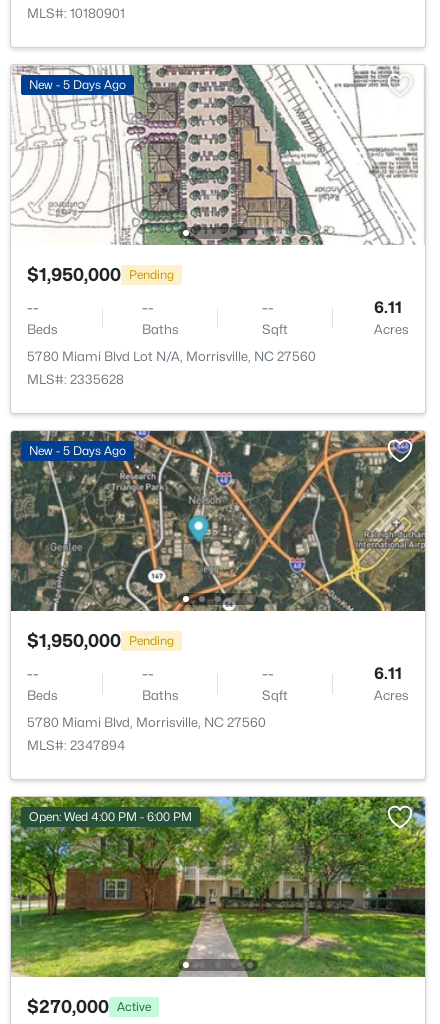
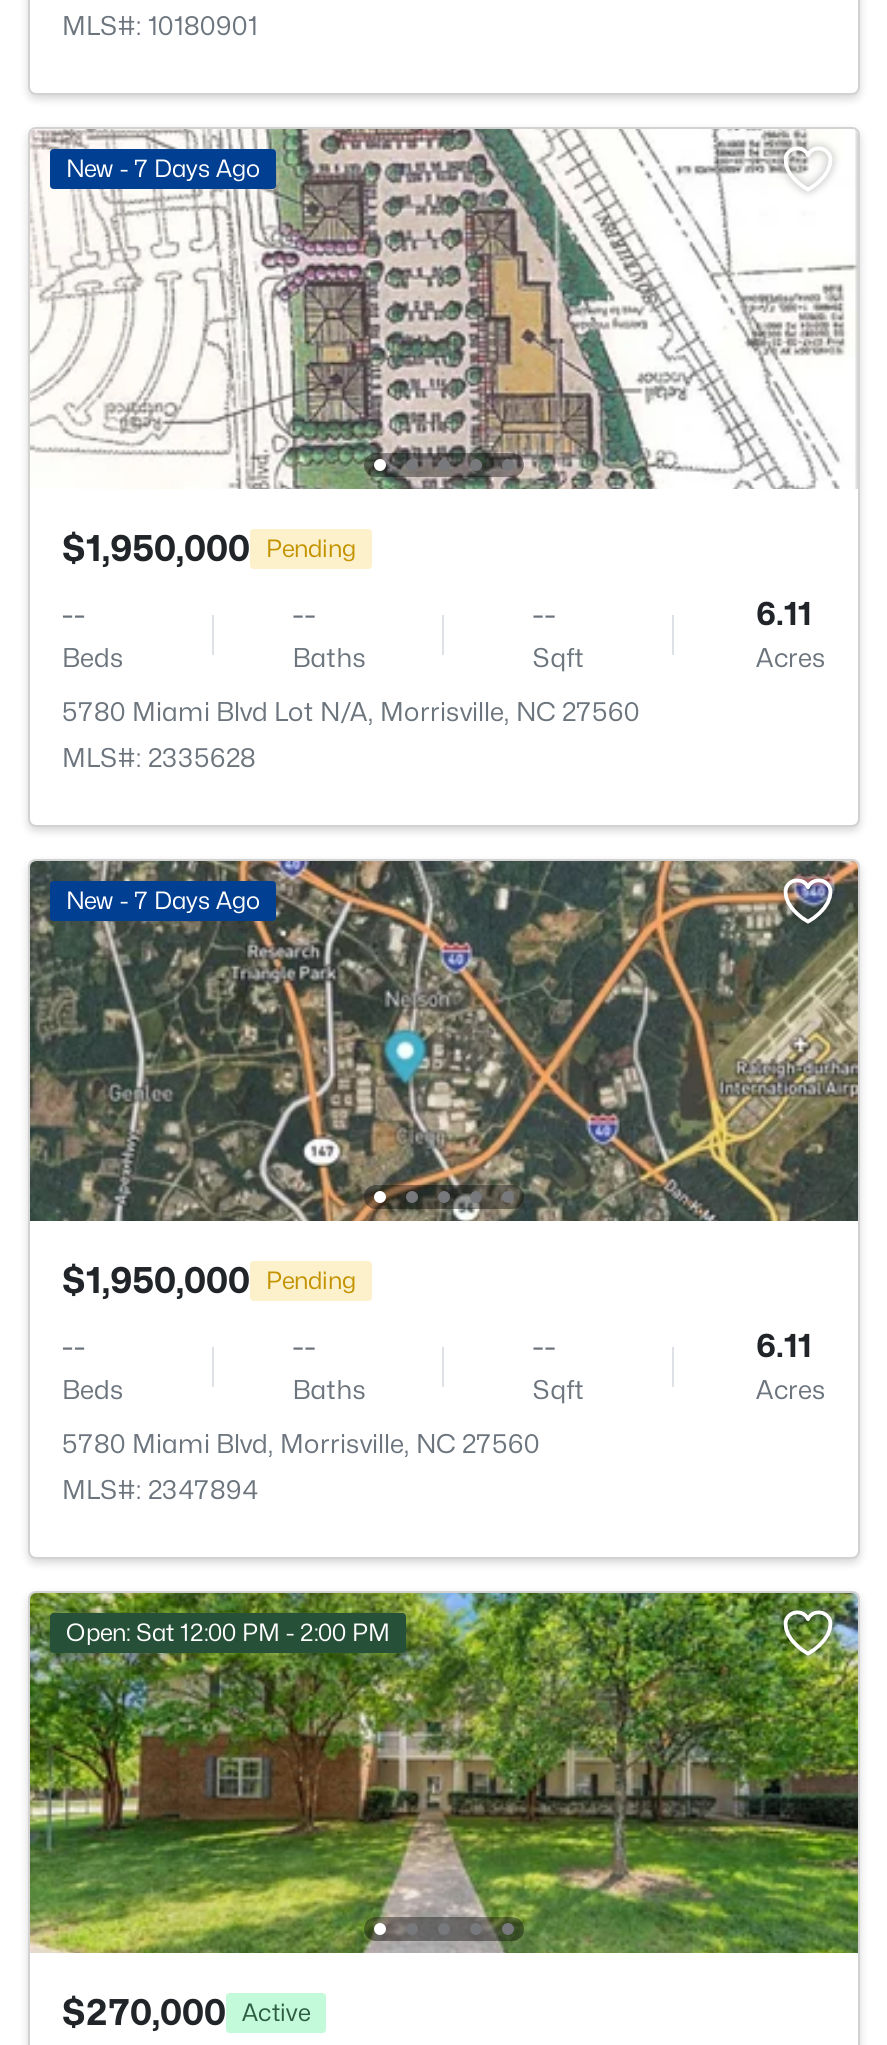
[29,77,126,92] New - 5 Days Ago -> [66,153,260,183] New - 7 Days Ago
[29,443,126,458] New - 5 Days Ago -> [66,885,260,915] New - 7 Days Ago
[29,809,192,824] Open: Wed 4:00 PM - 6:00 PM -> [66,1617,390,1647] Open: Sat 12:00 PM - 2:00 PM

